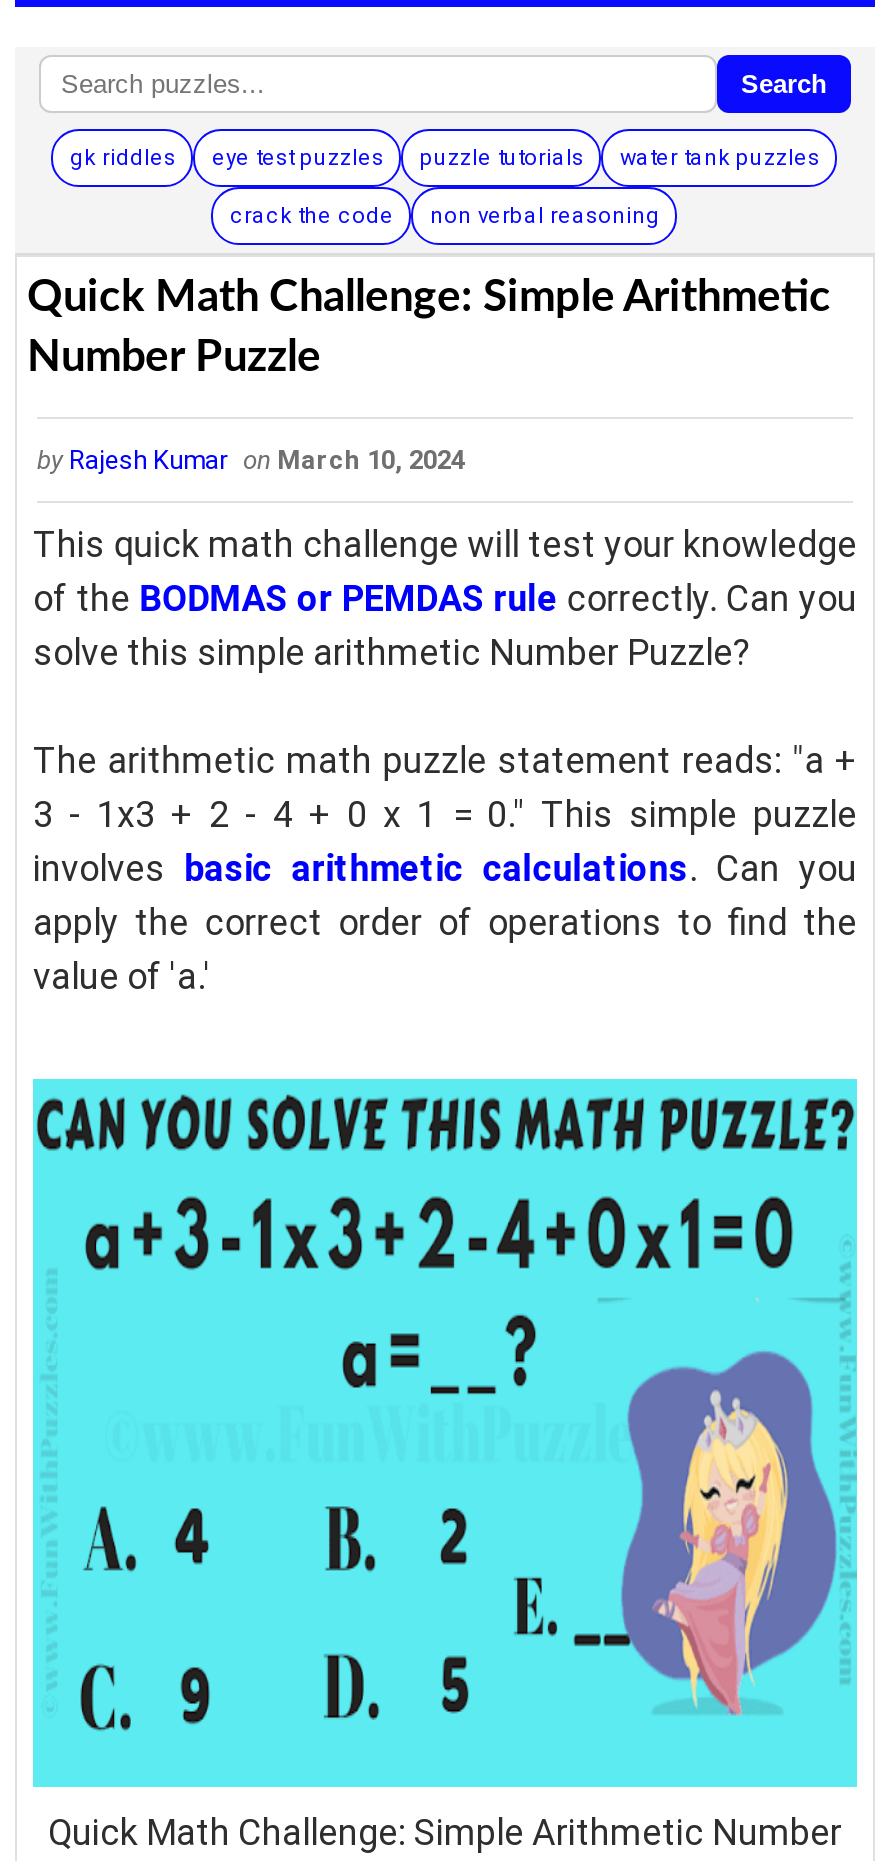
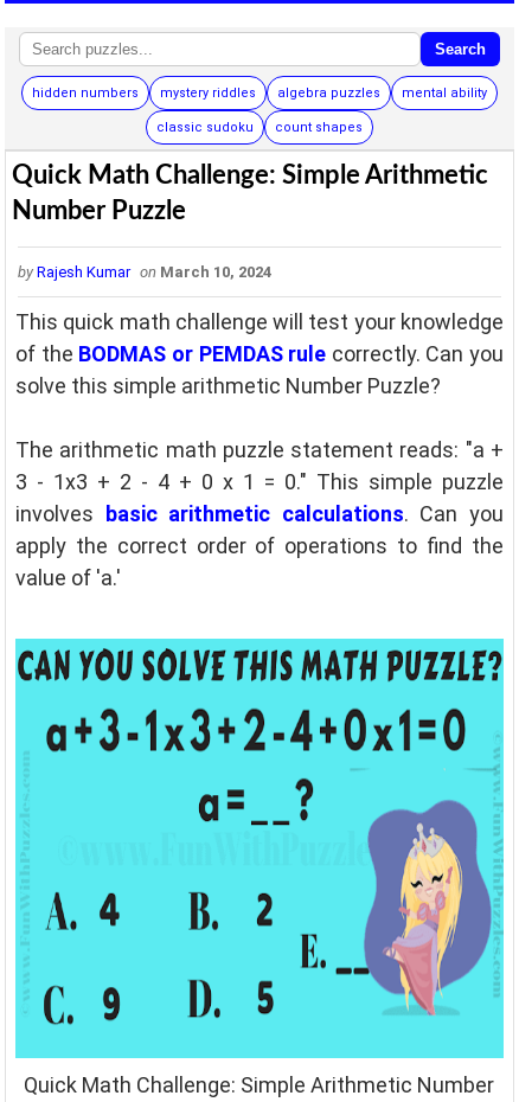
[70,145,820,171] gk riddles | eye test puzzles | puzzle tutorials | water tank puzzles -> [32,85,487,101] hidden numbers | mystery riddles | algebra puzzles | mental ability
[230,203,660,229] crack the code | non verbal reasoning -> [156,120,363,135] classic sudoku | count shapes

